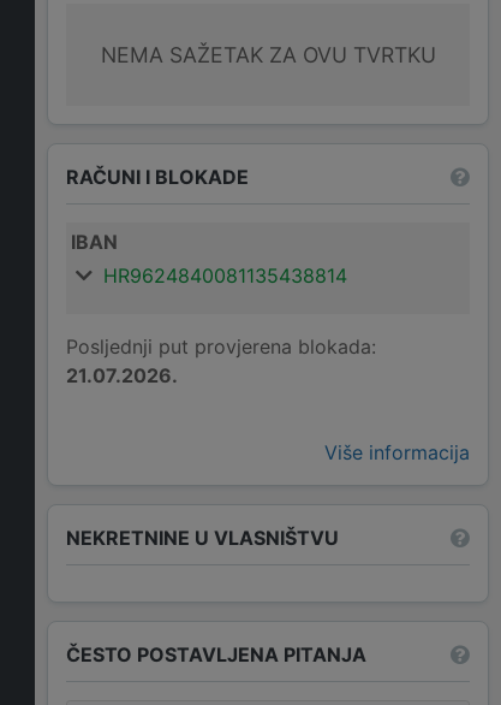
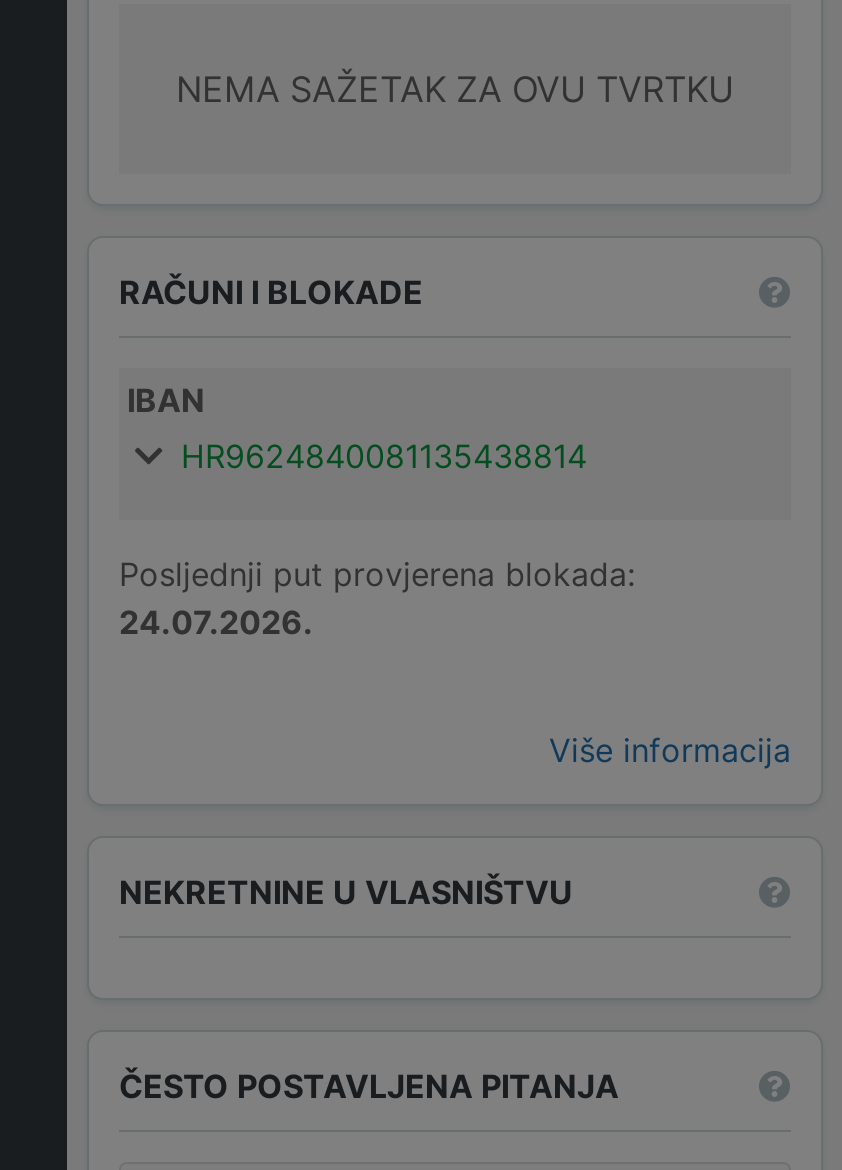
[66,364,178,388] 21.07.2026. -> [119,602,313,642] 24.07.2026.

